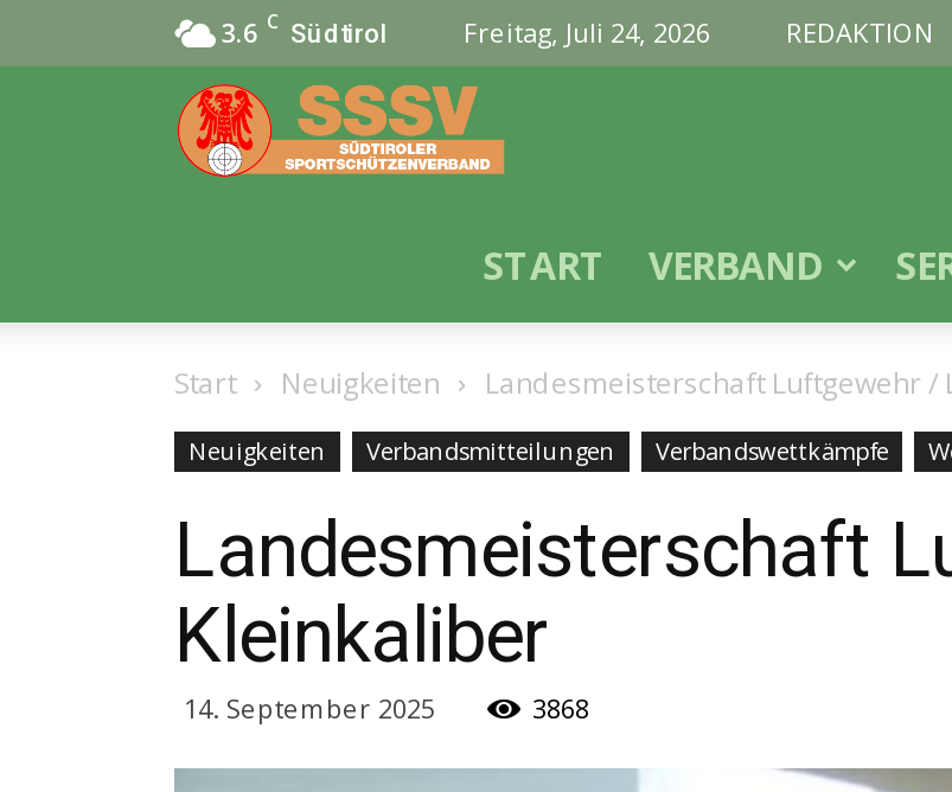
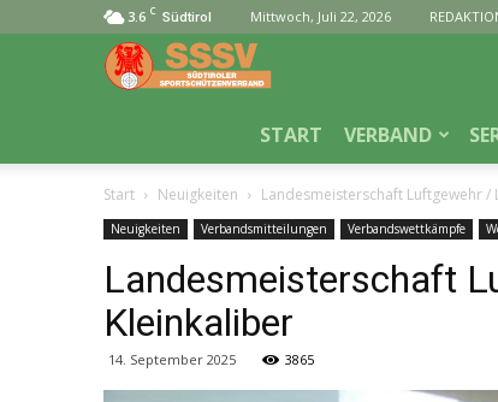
[464,14,710,50] Freitag, Juli 24, 2026 -> [250,7,391,25] Mittwoch, Juli 22, 2026
[532,690,589,726] 3868 -> [285,350,314,368] 3865

